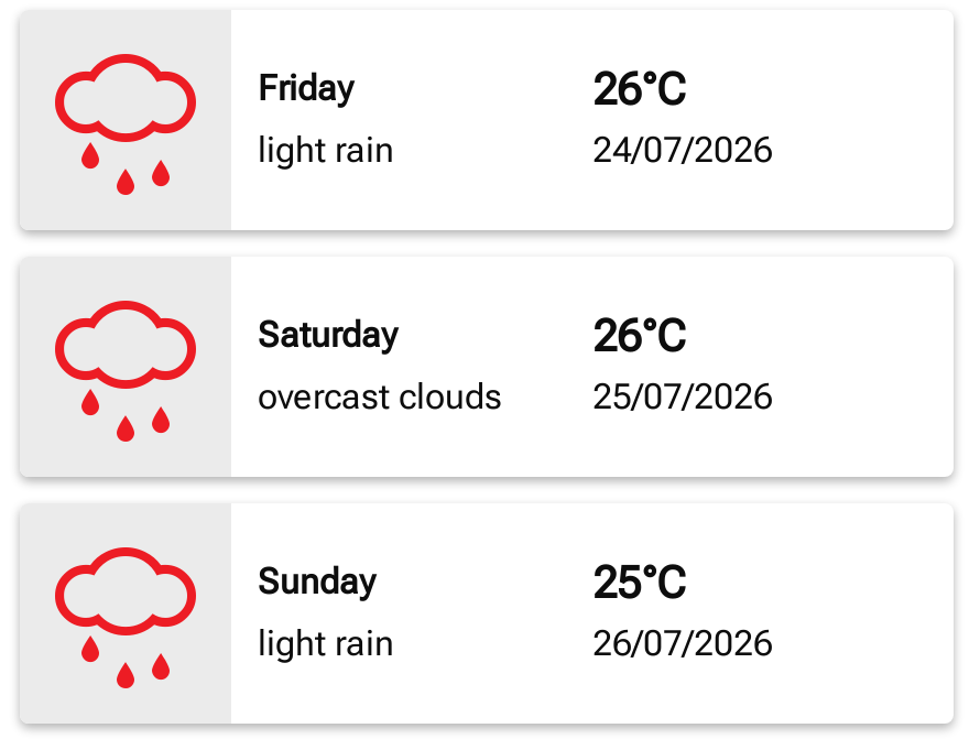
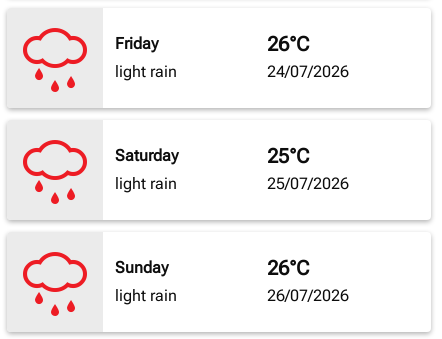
[592,310,685,363] 26°C -> [267,144,309,168] 25°C
[258,376,502,418] overcast clouds -> [115,174,177,193] light rain
[592,557,685,610] 25°C -> [267,256,309,280] 26°C

